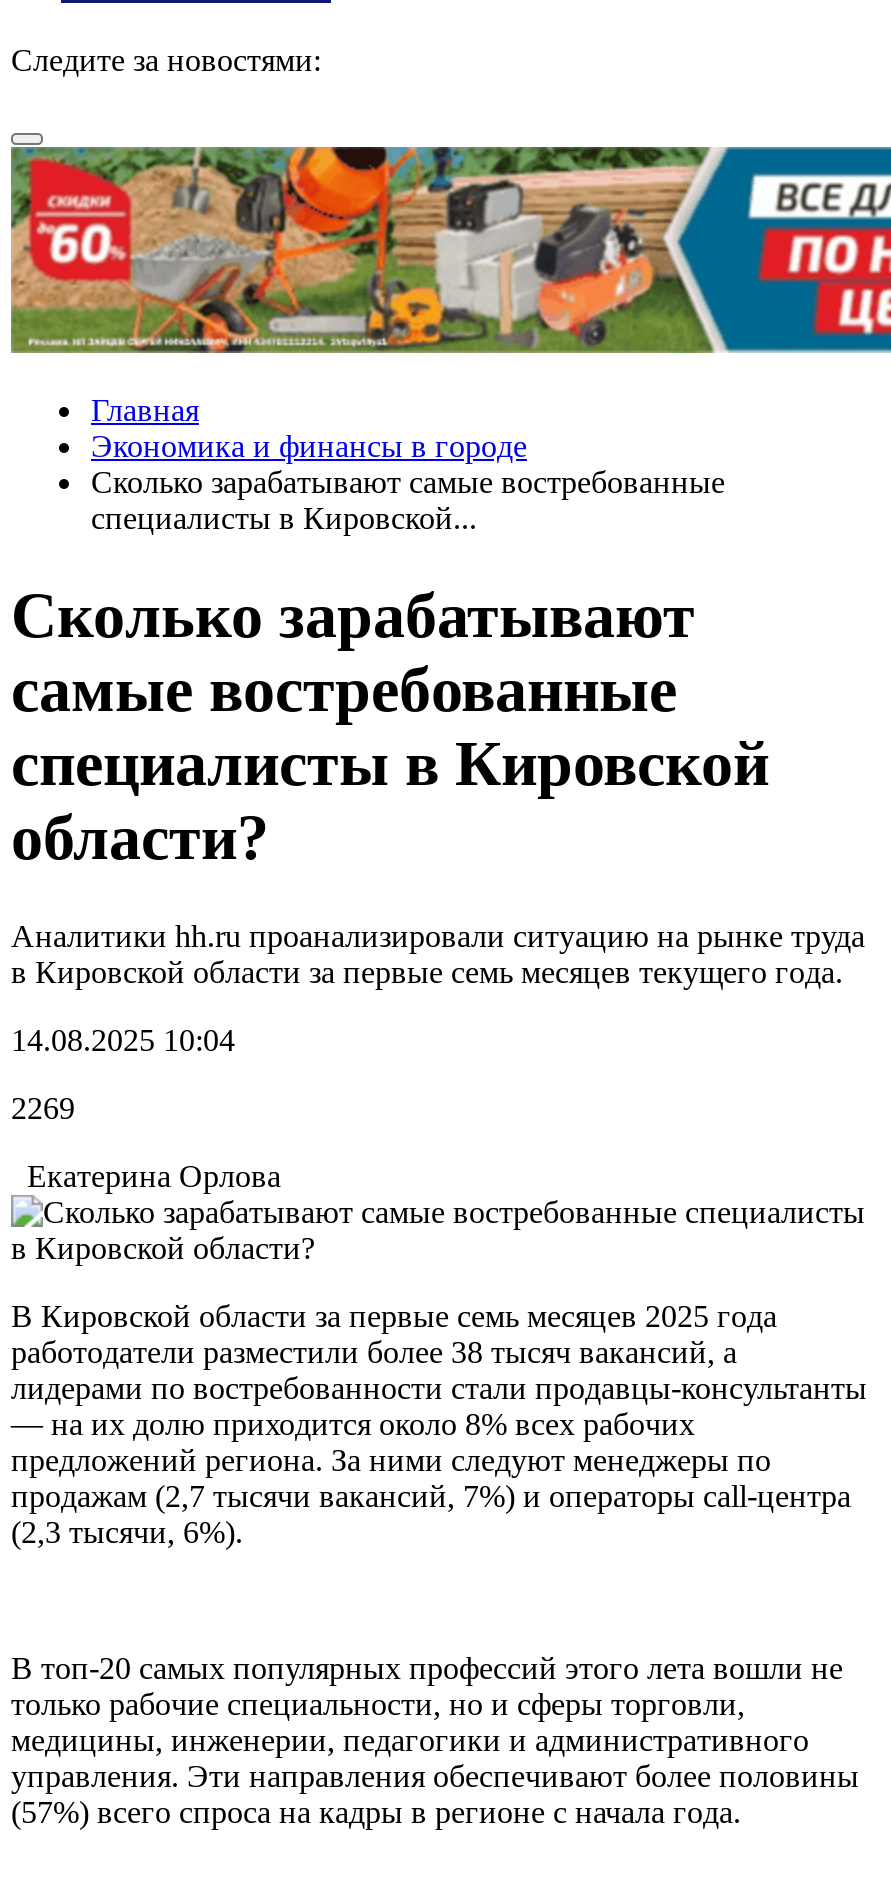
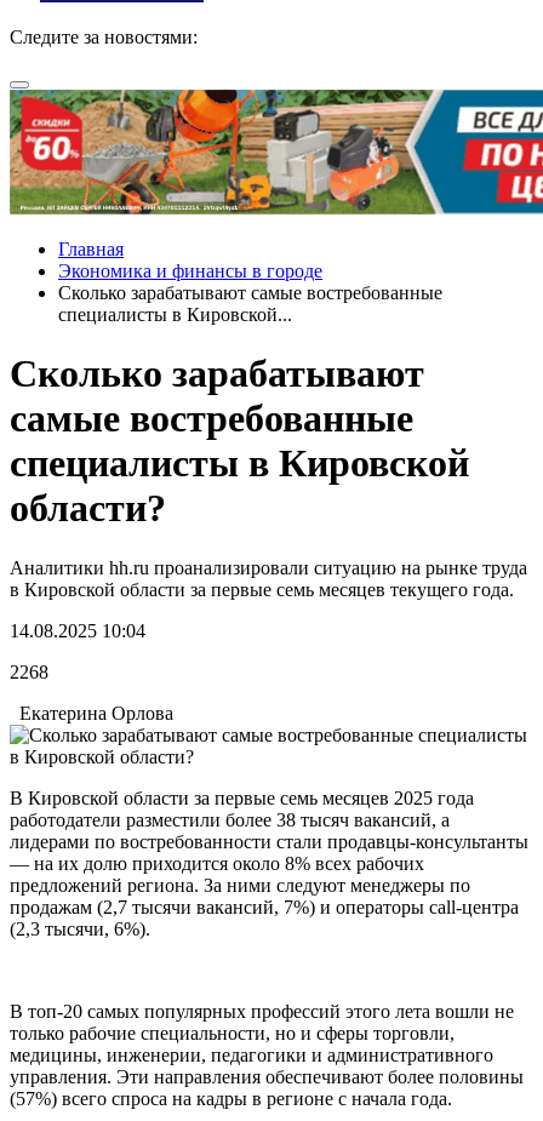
[11,1091,75,1125] 2269 -> [10,662,48,682] 2268

